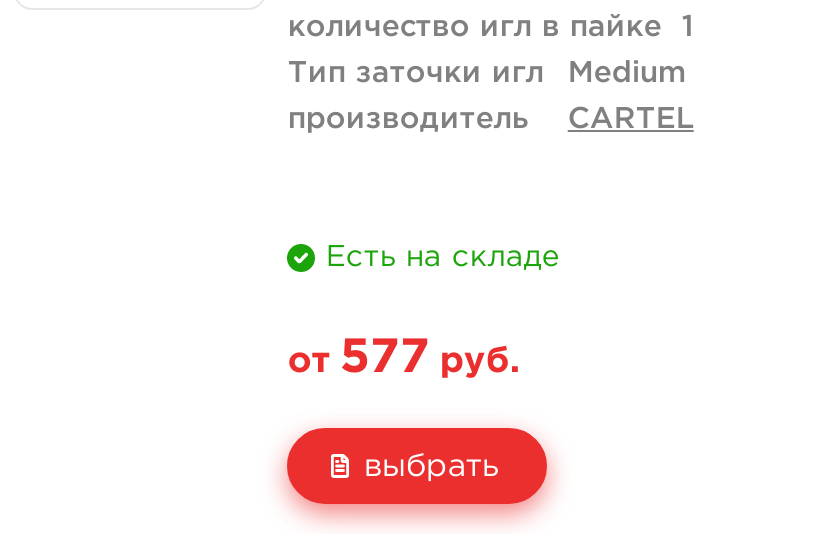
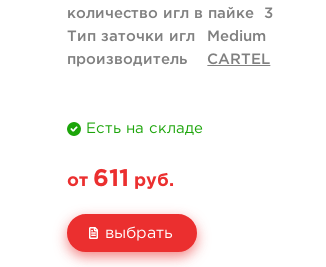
[288,14,694,40] количество игл в пайке 1 -> [67,7,273,20] количество игл в пайке 3
[288,336,520,380] от 577 руб. -> [67,168,174,190] от 611 руб.

